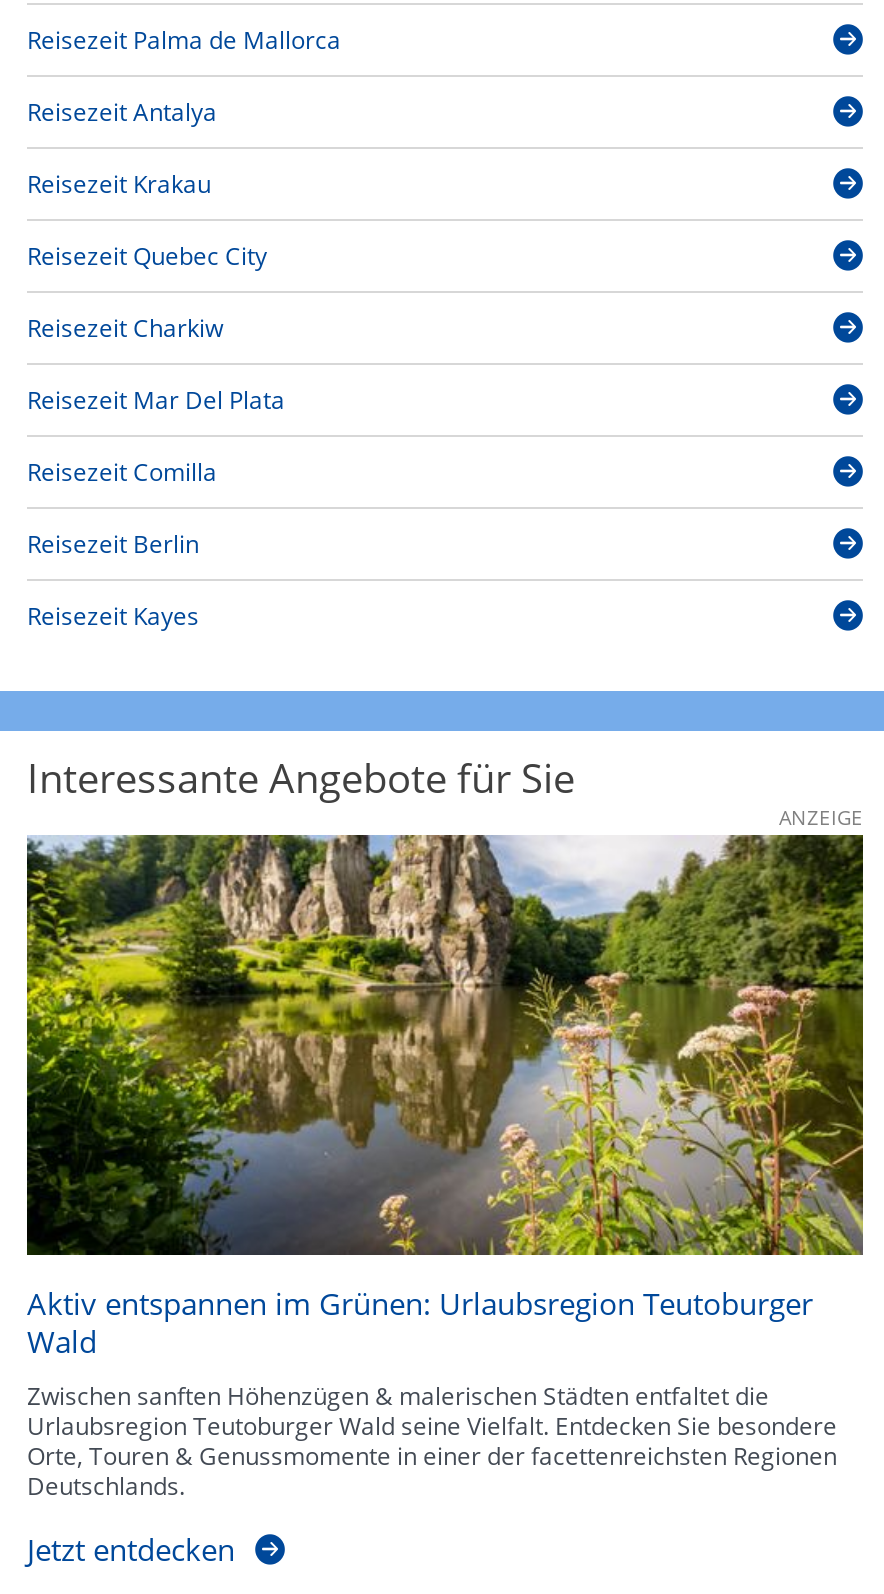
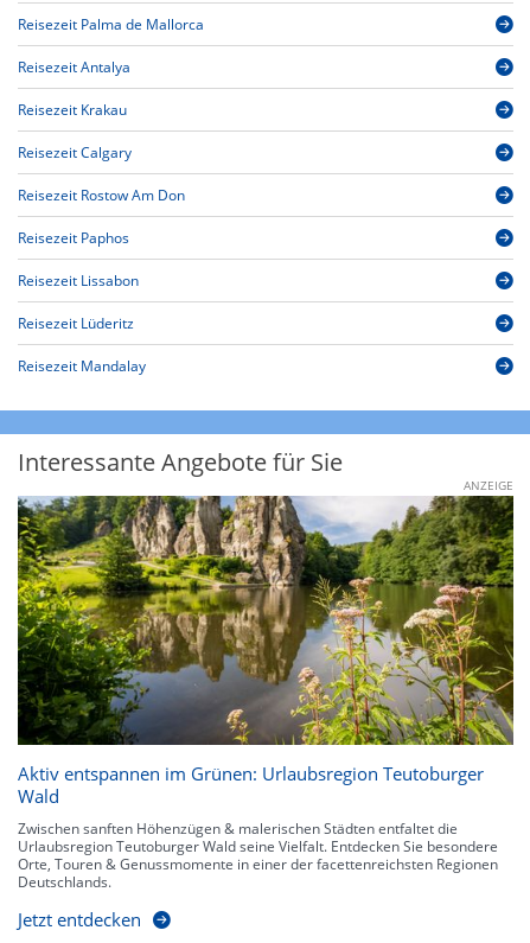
[27,239,267,273] Reisezeit Quebec City -> [18,143,132,163] Reisezeit Calgary
[27,311,223,345] Reisezeit Charkiw -> [18,185,185,205] Reisezeit Rostow Am Don
[27,383,285,417] Reisezeit Mar Del Plata -> [18,228,129,248] Reisezeit Paphos
[27,455,217,489] Reisezeit Comilla -> [18,271,139,291] Reisezeit Lissabon
[27,527,199,561] Reisezeit Berlin -> [18,313,134,334] Reisezeit Lüderitz
[27,599,199,633] Reisezeit Kayes -> [18,356,146,376] Reisezeit Mandalay

